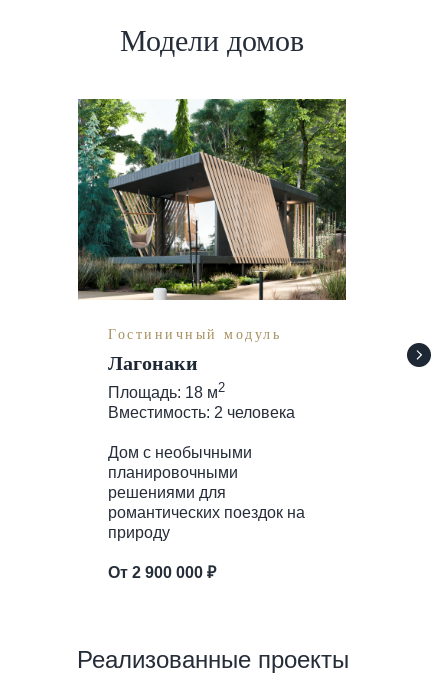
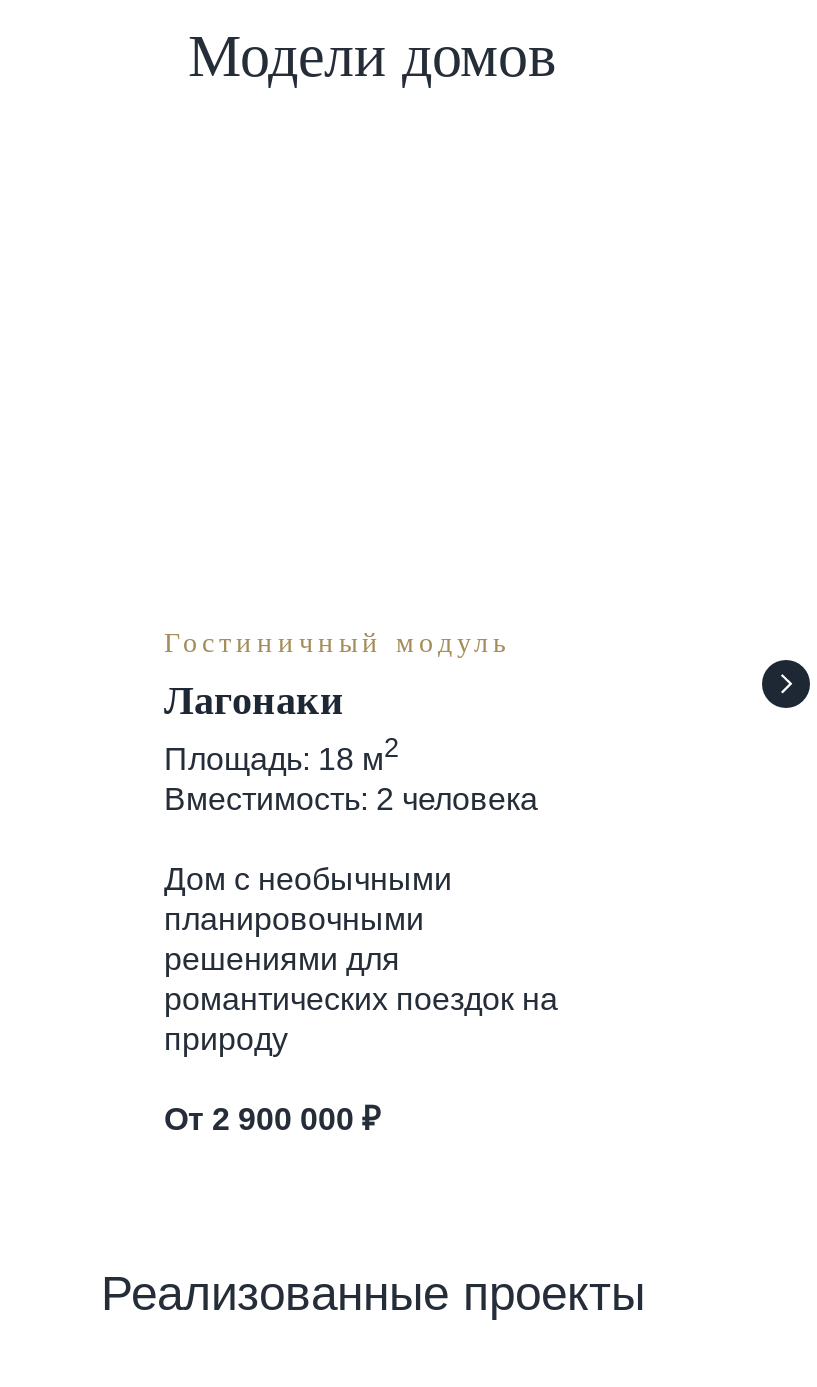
[77,98,347,301] [image] -> none

